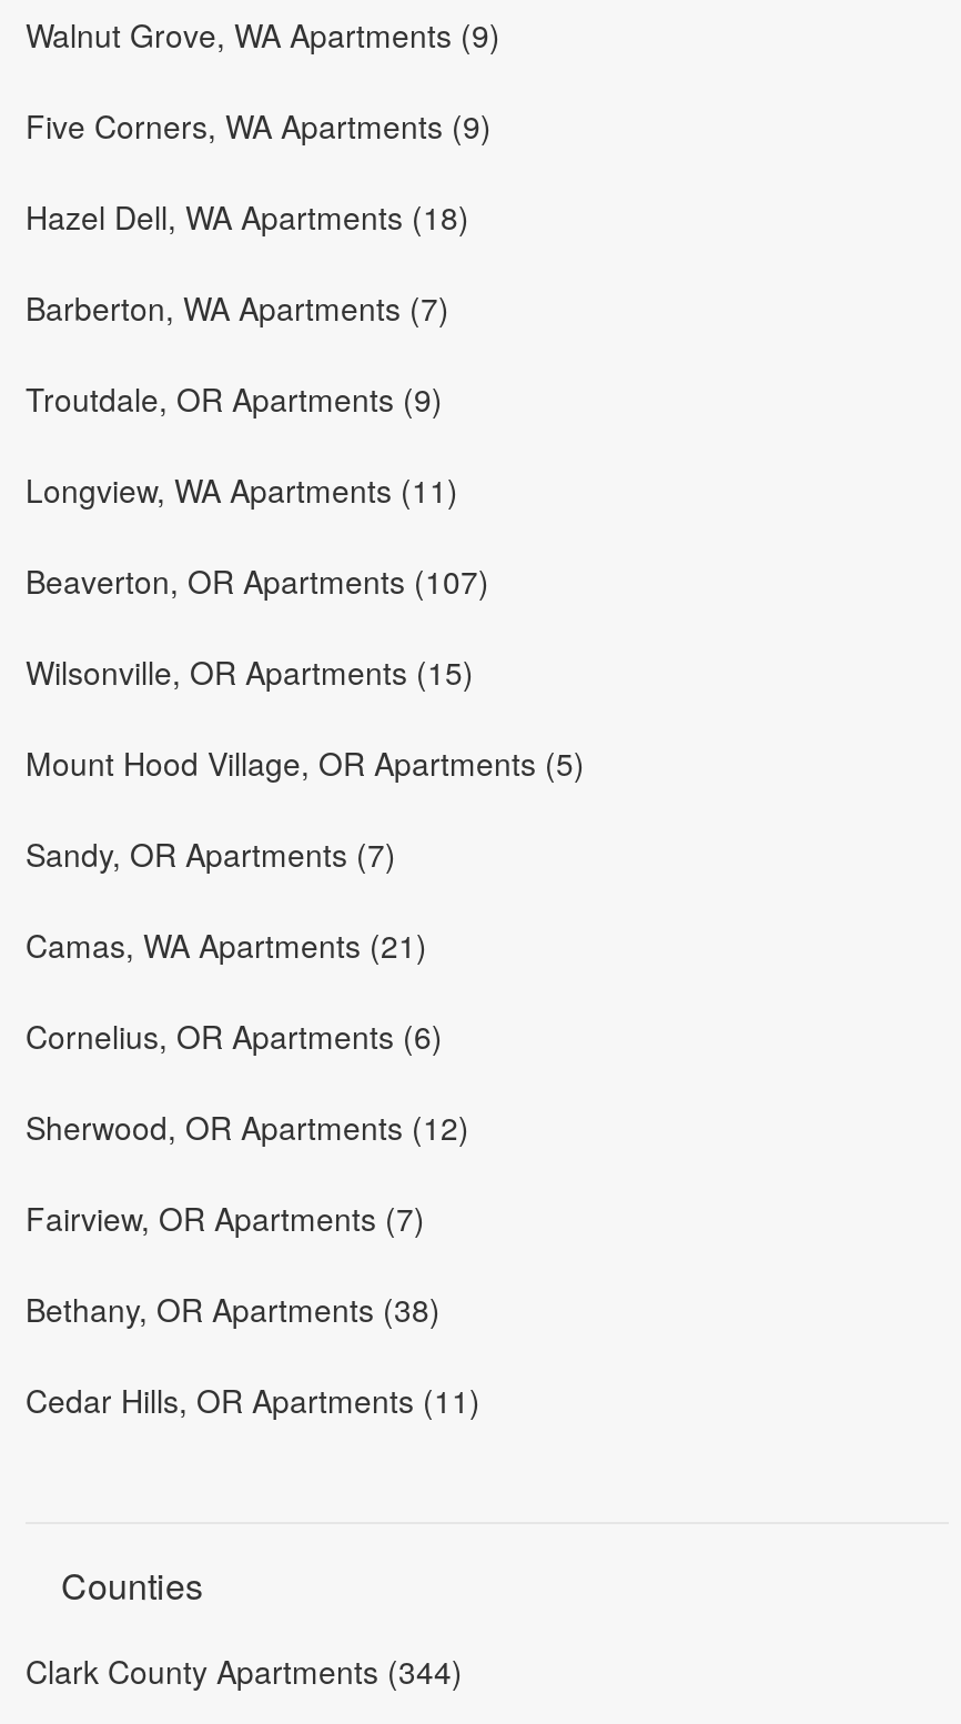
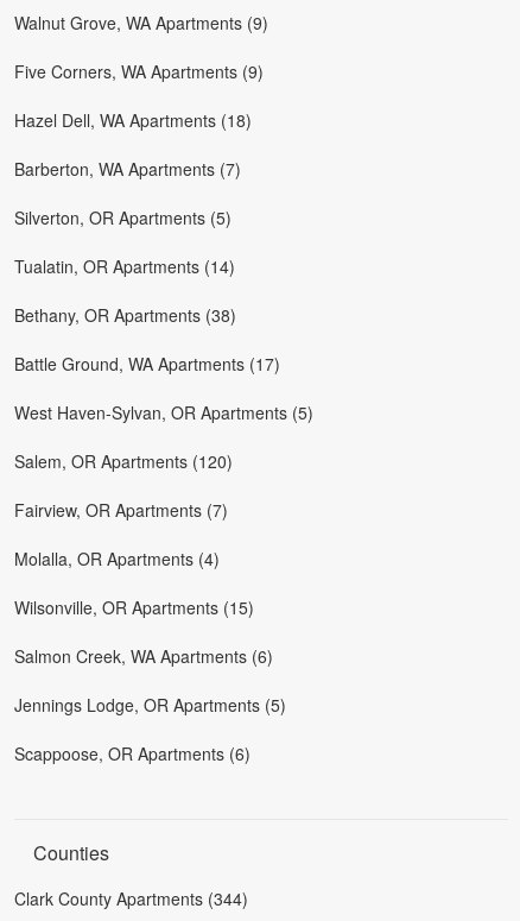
[26,377,585,1149] Troutdale, OR Apartments (9) | Longview, WA Apartments (11) | Beaverton, OR Apartments (107) | Mount Hood Village, OR Apartments (5) | Sandy, OR Apartments (7) | Camas, WA Apartments (21) | Cornelius, OR Apartments (6) | Sherwood, OR Apartments (12) -> [14,206,235,278] Silverton, OR Apartments (5) | Tualatin, OR Apartments (14)
moved [26,650,474,694] -> [14,596,254,619]: Wilsonville, OR Apartments (15)
moved [26,1196,425,1240] -> [14,498,228,522]: Fairview, OR Apartments (7)
moved [26,1287,441,1331] -> [14,303,236,327]: Bethany, OR Apartments (38)
[26,1378,480,1422] Cedar Hills, OR Apartments (11) -> [14,352,313,766] Battle Ground, WA Apartments (17) | West Haven-Sylvan, OR Apartments (5) | Salem, OR Apartments (120) | Molalla, OR Apartments (4) | Salmon Creek, WA Apartments (6) | Jennings Lodge, OR Apartments (5) | Scappoose, OR Apartments (6)

